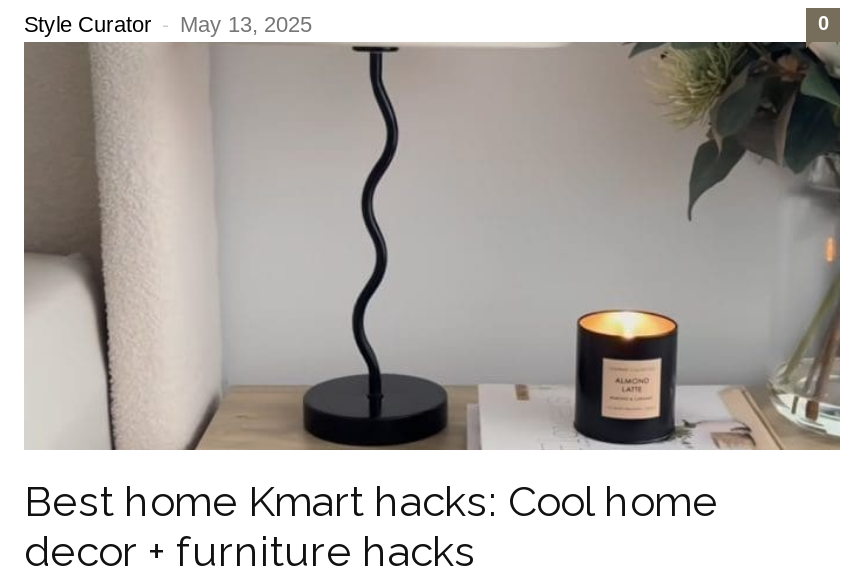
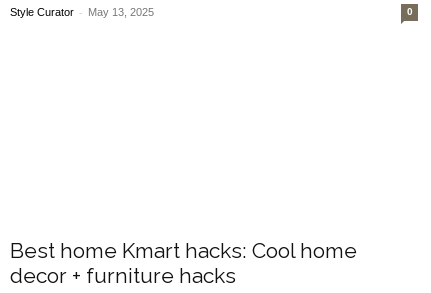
[22,40,842,452] [image] -> none

